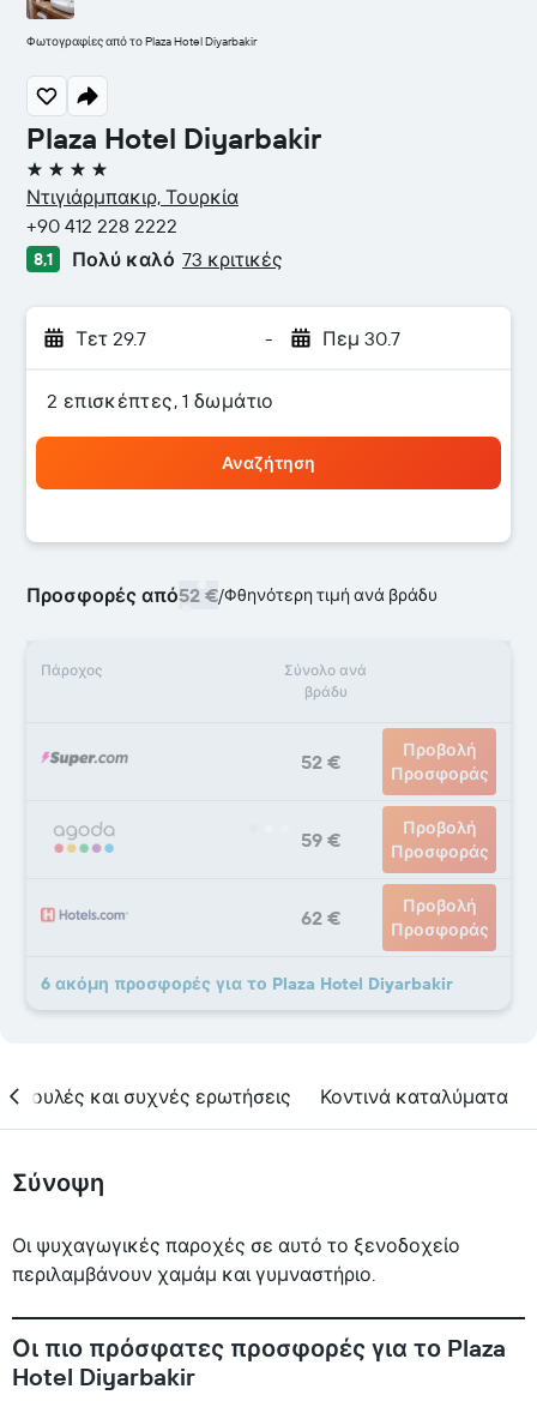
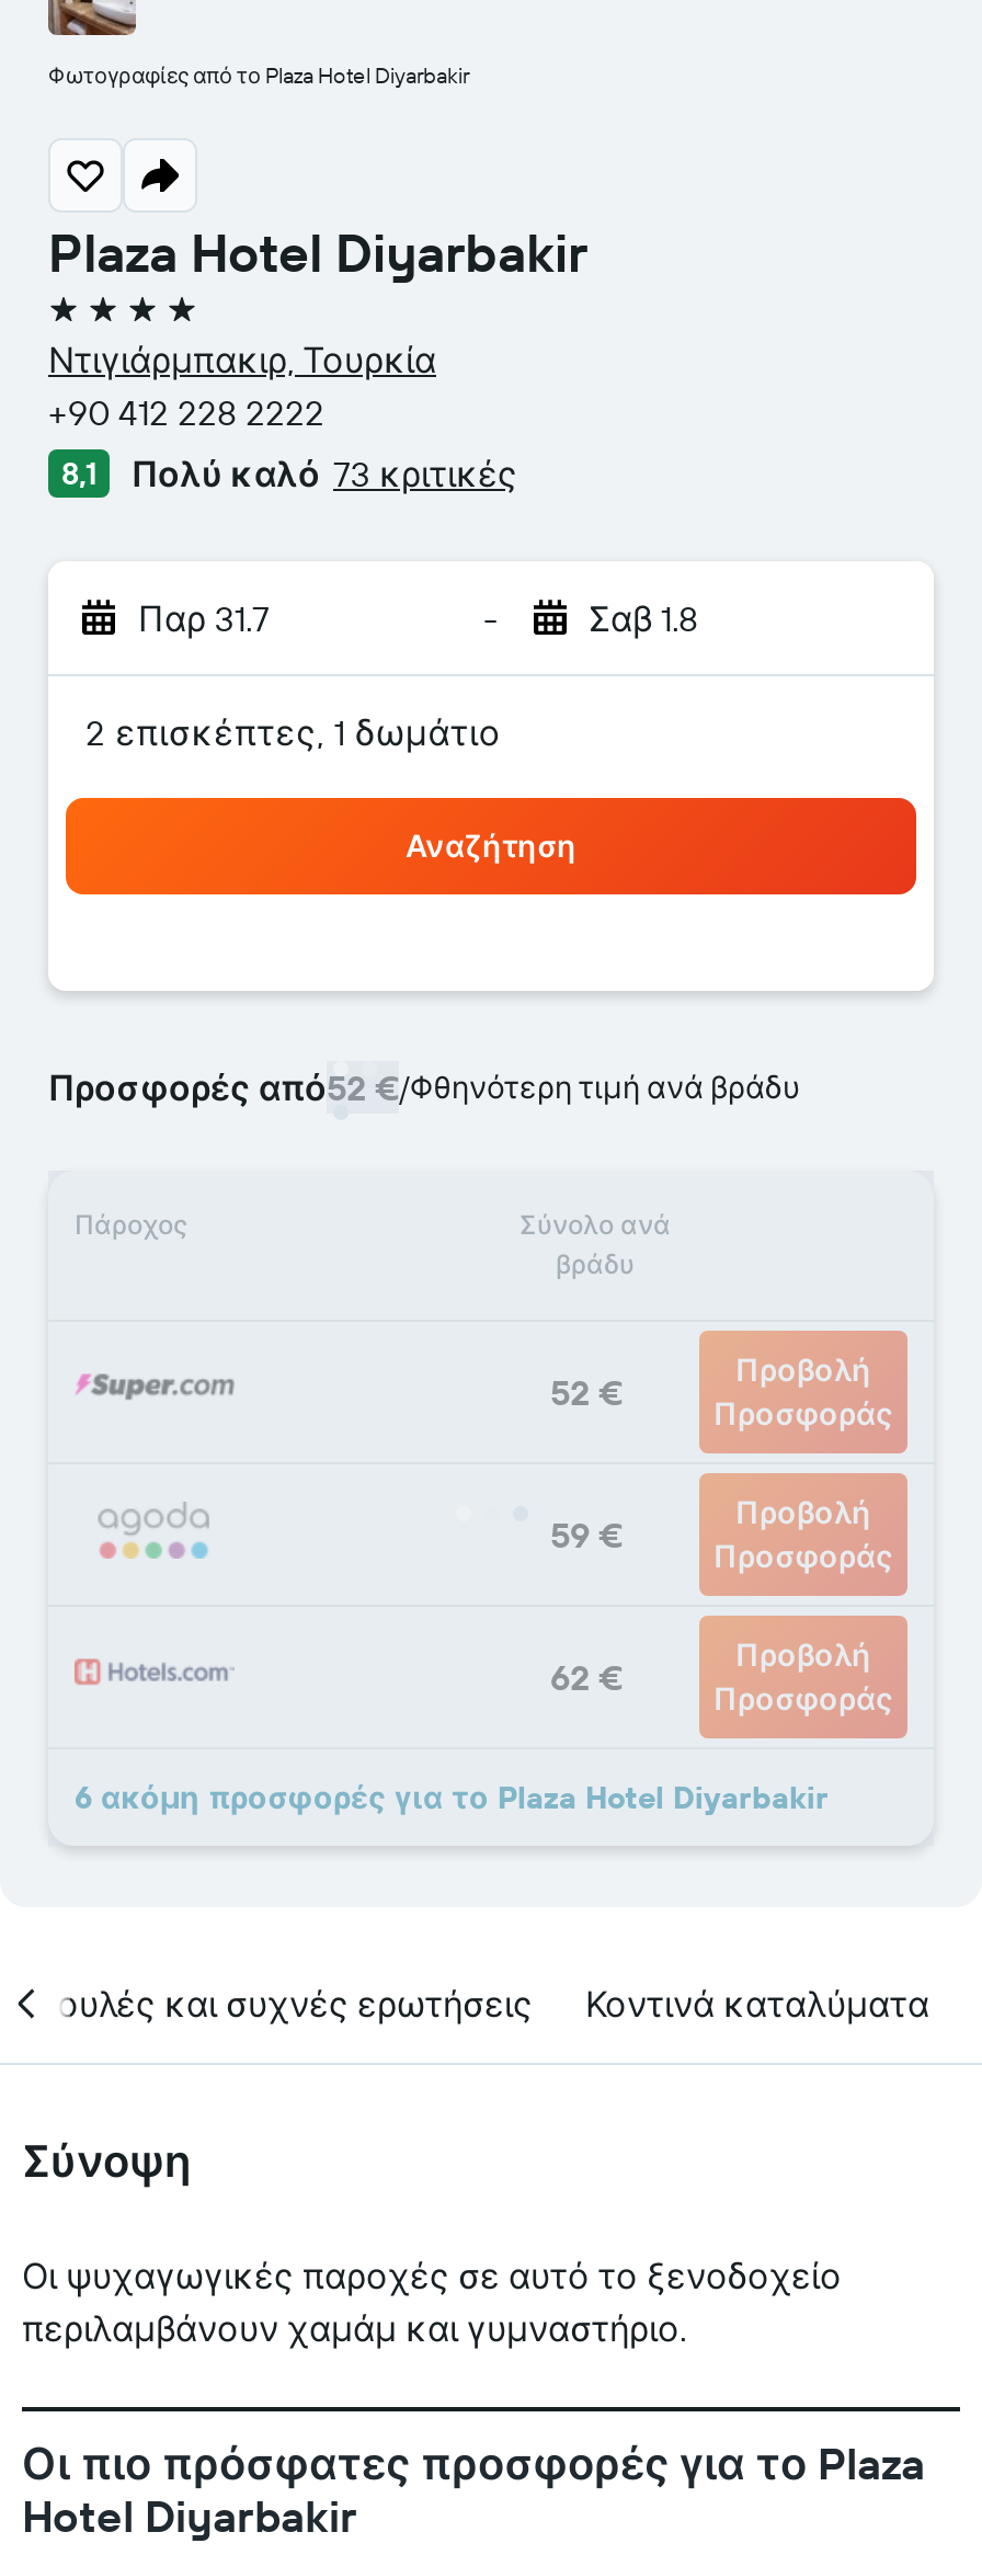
[76,326,146,350] Τετ 29.7 -> [138,596,270,640] Παρ 31.7
[322,326,400,350] Πεμ 30.7 -> [589,596,698,640] Σαβ 1.8

